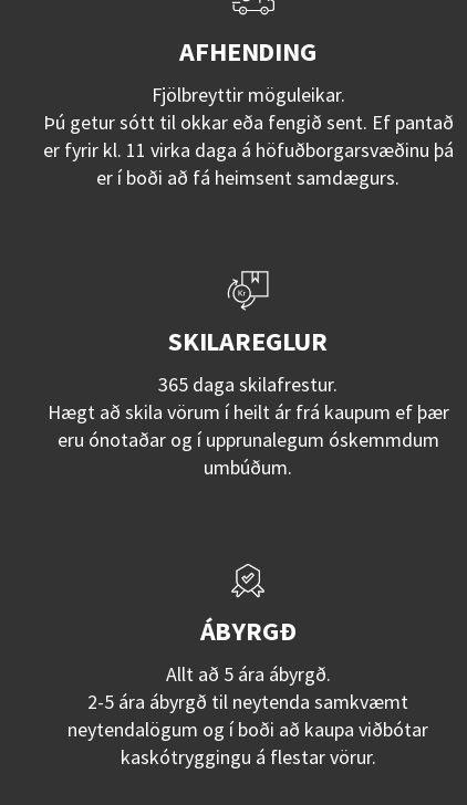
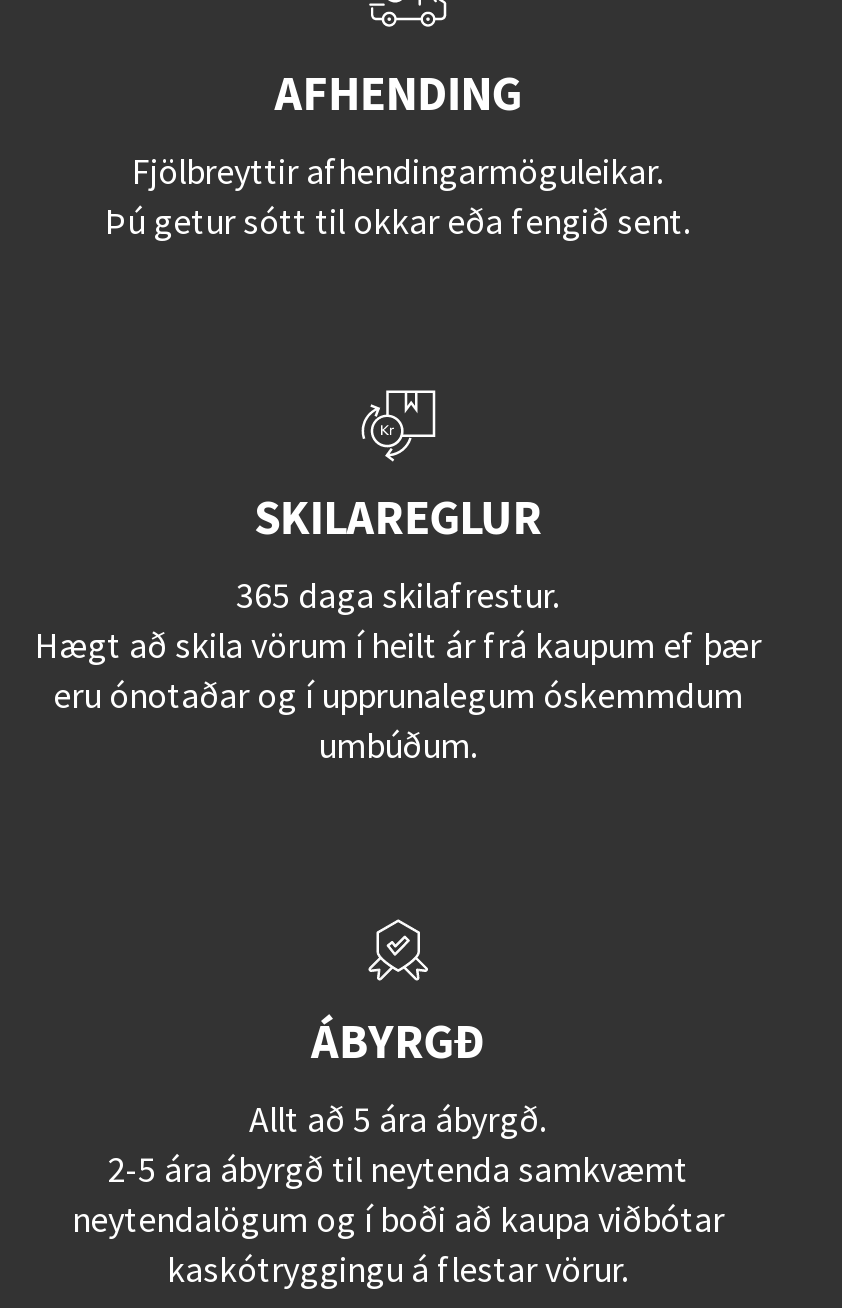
[43,81,453,190] Fjölbreyttir möguleikar. | Þú getur sótt til okkar eða fengið sent. Ef pantað | er fyrir kl. 11 virka daga á höfuðborgarsvæðinu þá | er í boði að fá heimsent samdægurs. -> [105,147,691,243] Fjölbreyttir afhendingarmöguleikar. | Þú getur sótt til okkar eða fengið sent.

